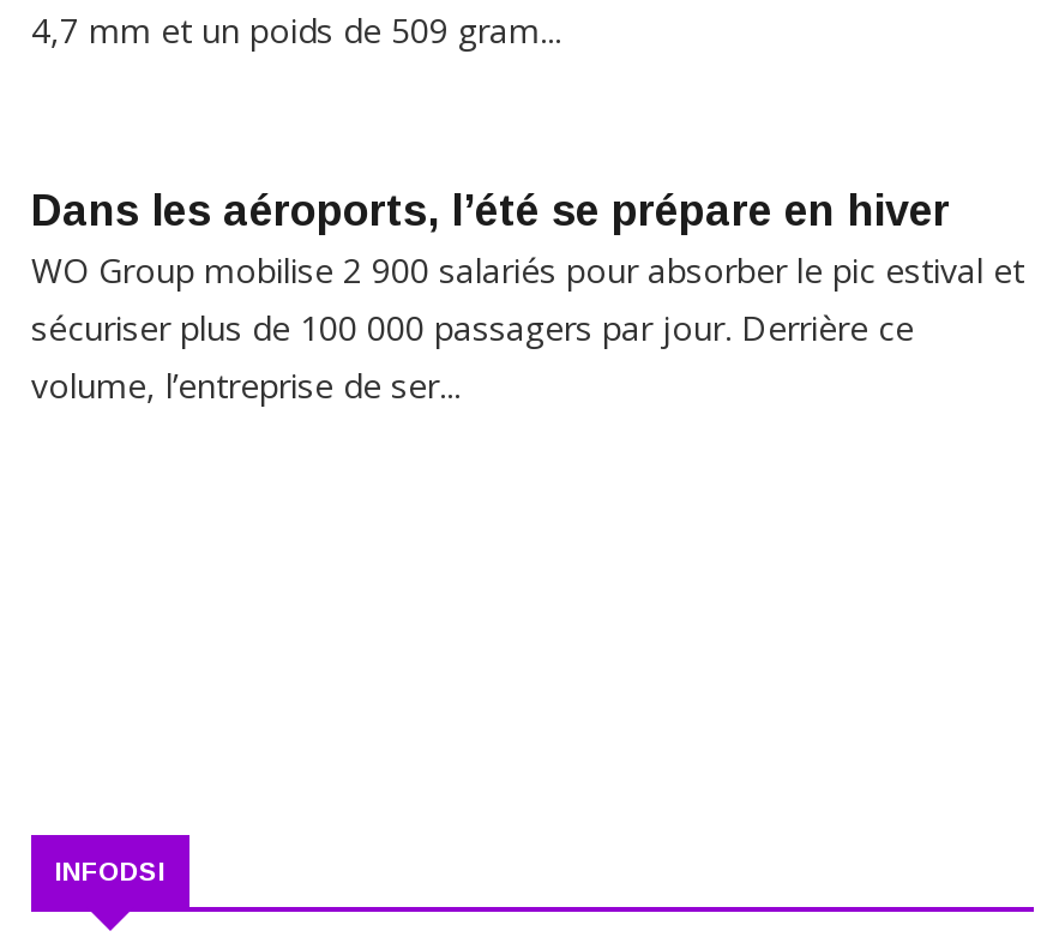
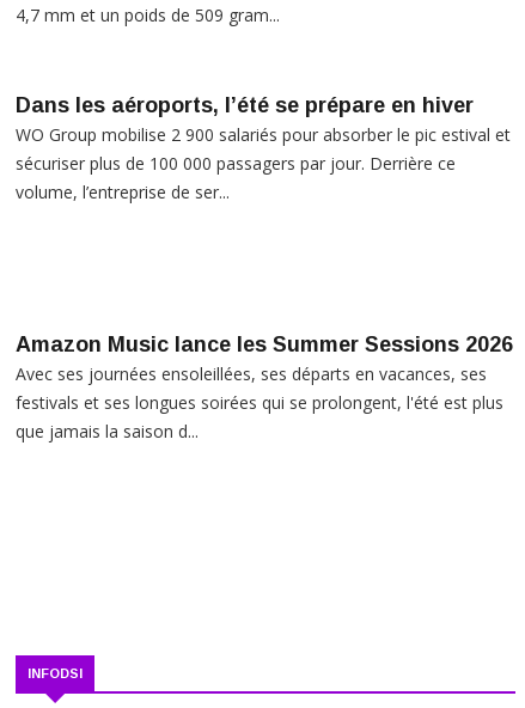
none -> [16,332,513,443] Amazon Music lance les Summer Sessions 2026 | Avec ses journées ensoleillées, ses départs en vacances, ses | festivals et ses longues soirées qui se prolongent, l'été est plus | que jamais la saison d...

